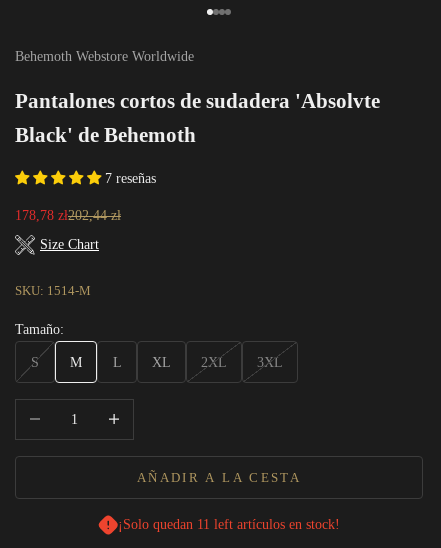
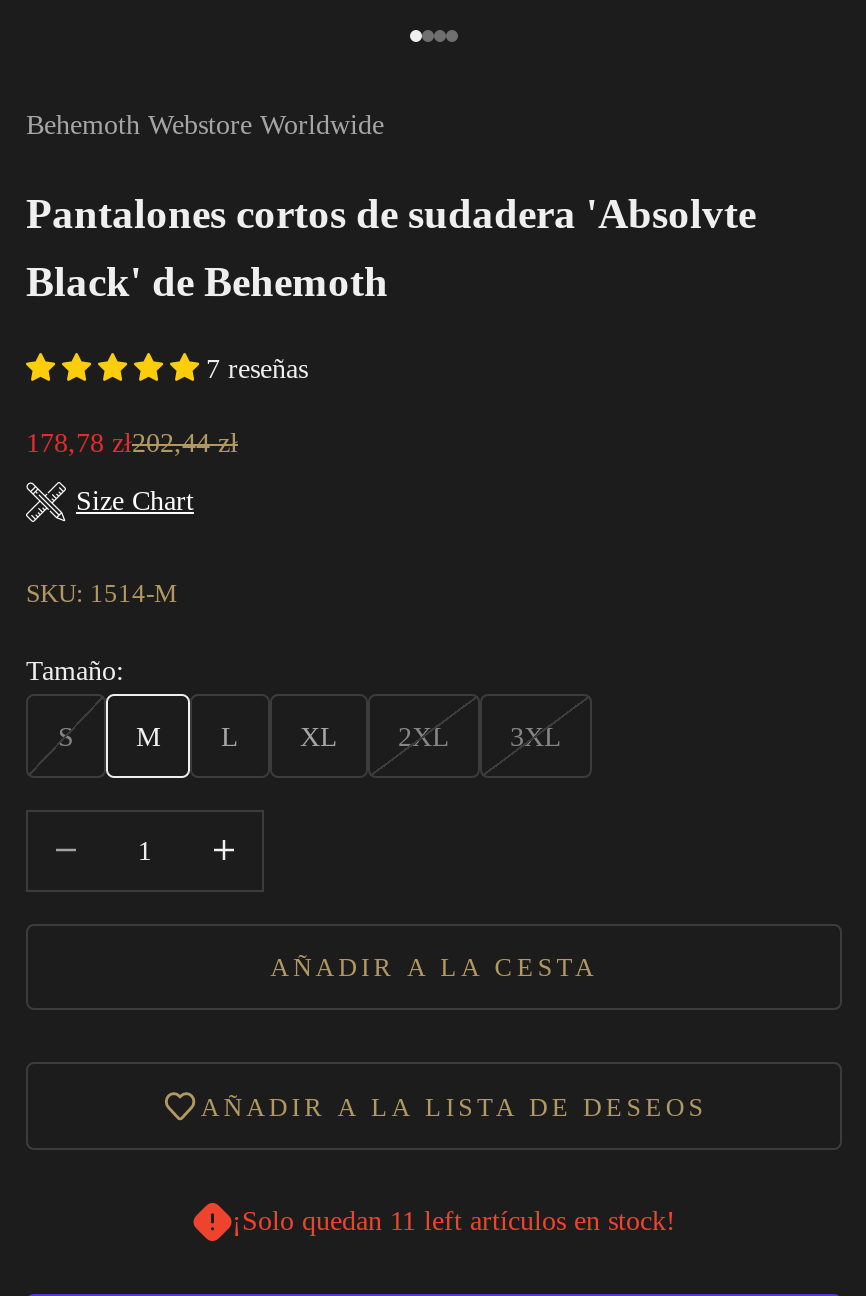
none -> [201,1091,707,1121] AÑADIR A LA LISTA DE DESEOS

